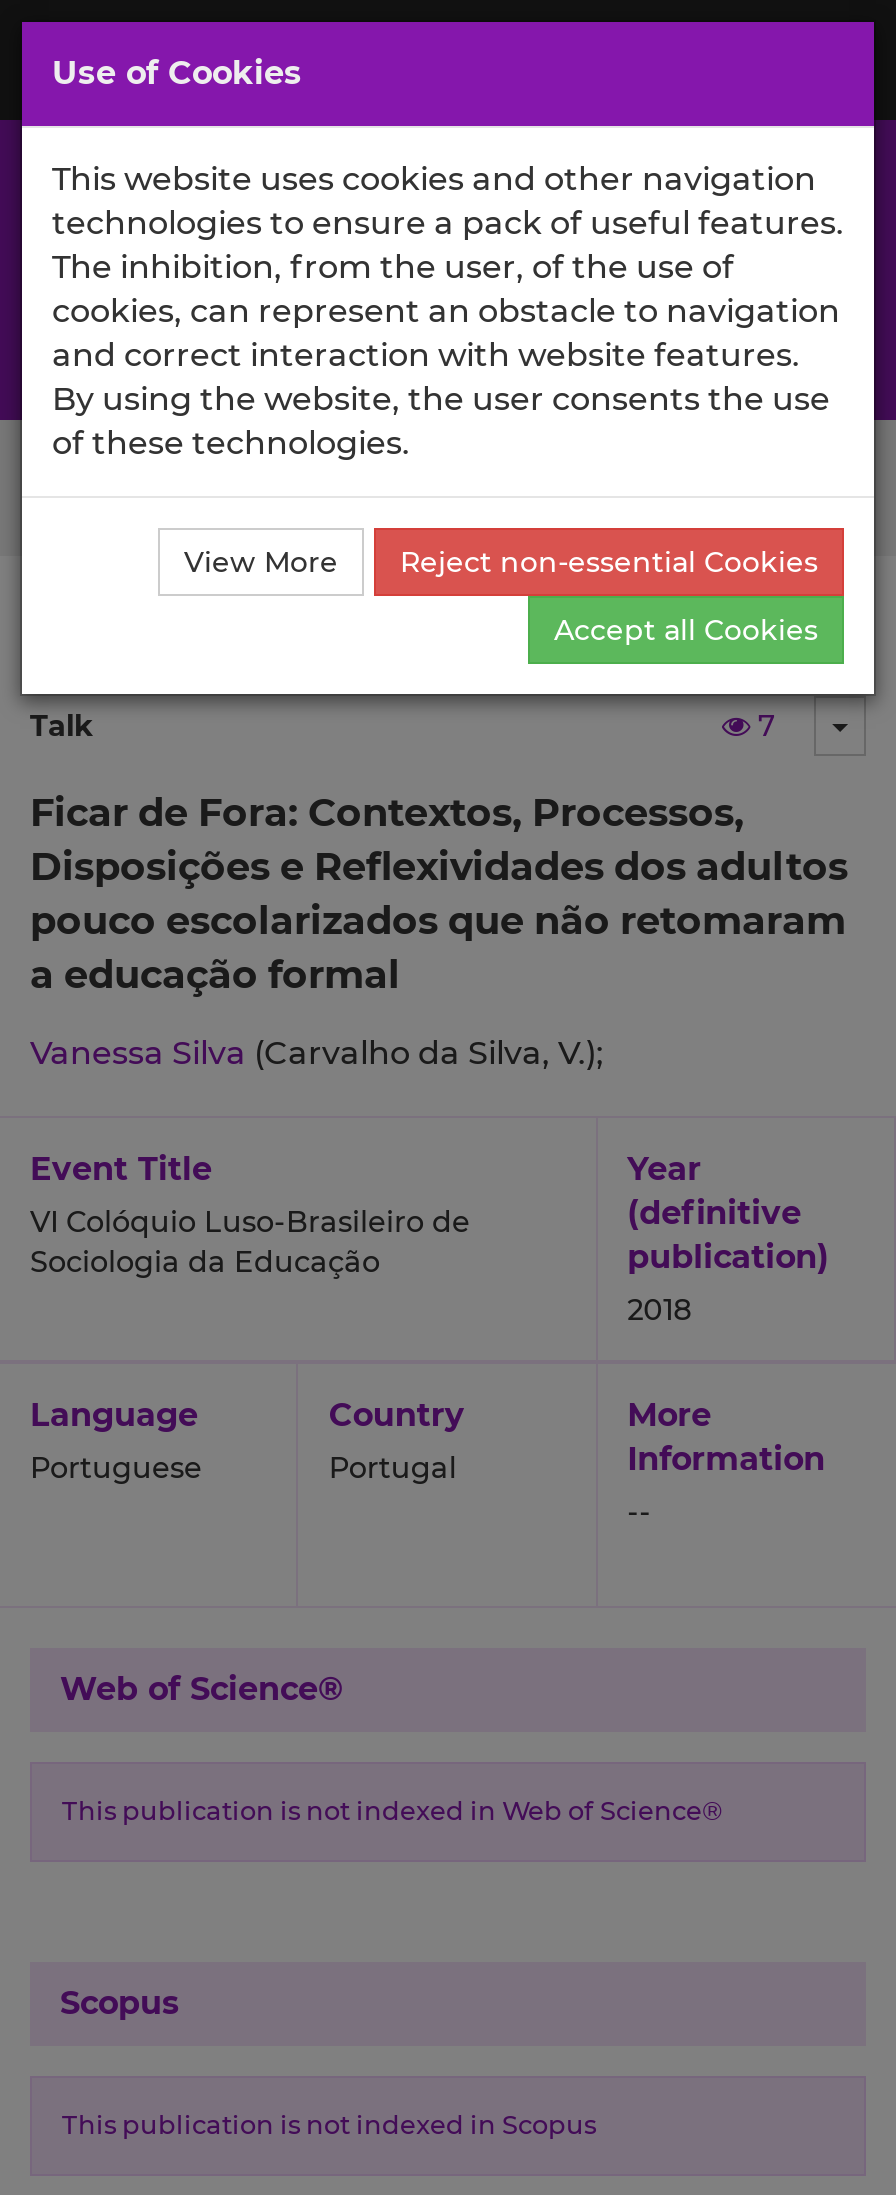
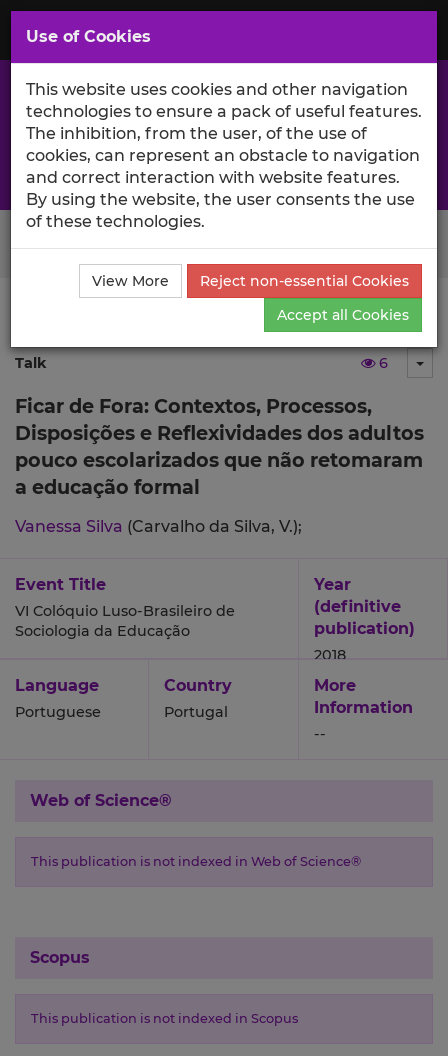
[758,708,776,744] 7 -> [379,354,388,372] 6

